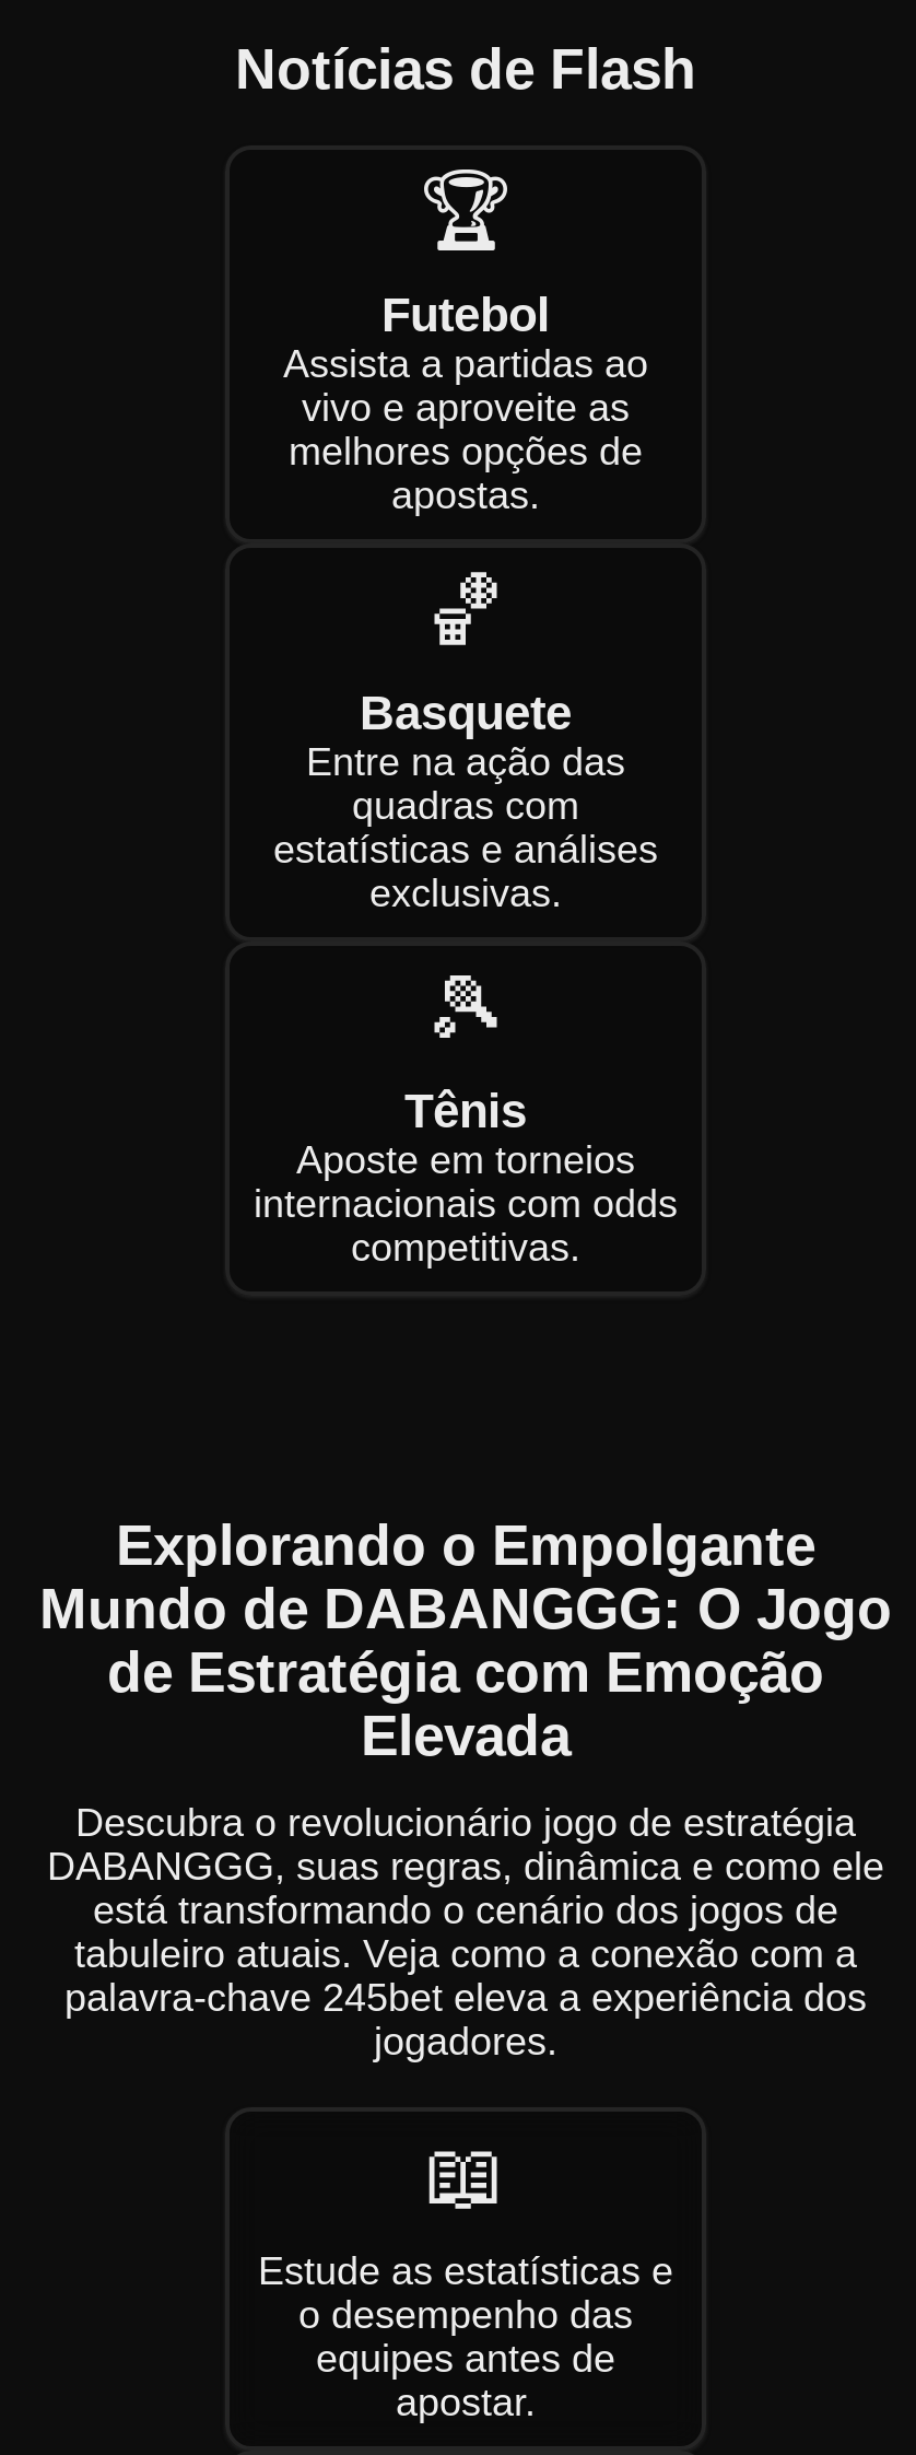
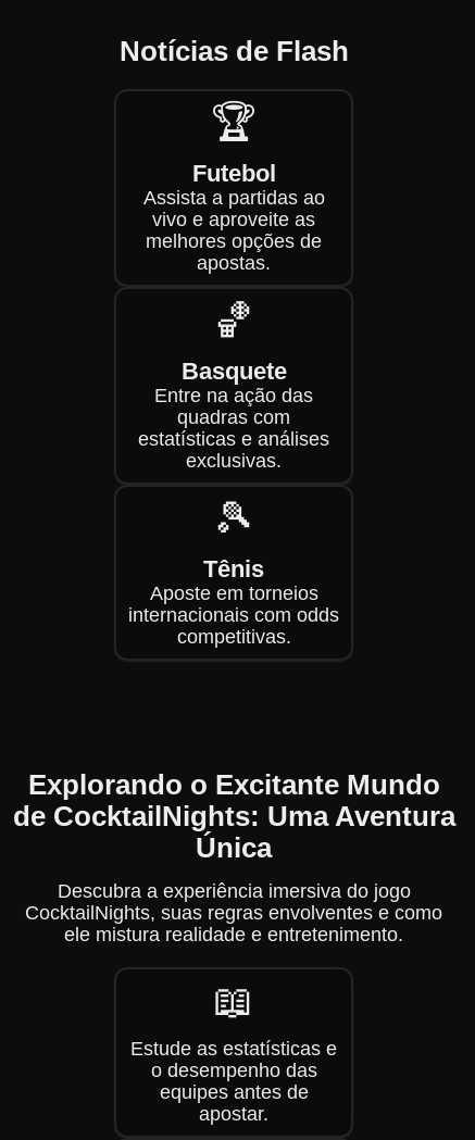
[39,1512,892,1768] Explorando o Empolgante | Mundo de DABANGGG: O Jogo | de Estratégia com Emoção | Elevada -> [12,768,455,864] Explorando o Excitante Mundo | de CocktailNights: Uma Aventura | Única
[47,1801,884,2064] Descubra o revolucionário jogo de estratégia | DABANGGG, suas regras, dinâmica e como ele | está transformando o cenário dos jogos de | tabuleiro atuais. Veja como a conexão com a | palavra-chave 245bet eleva a experiência dos | jogadores. -> [25,880,442,945] Descubra a experiência imersiva do jogo | CocktailNights, suas regras envolventes e como | ele mistura realidade e entretenimento.

